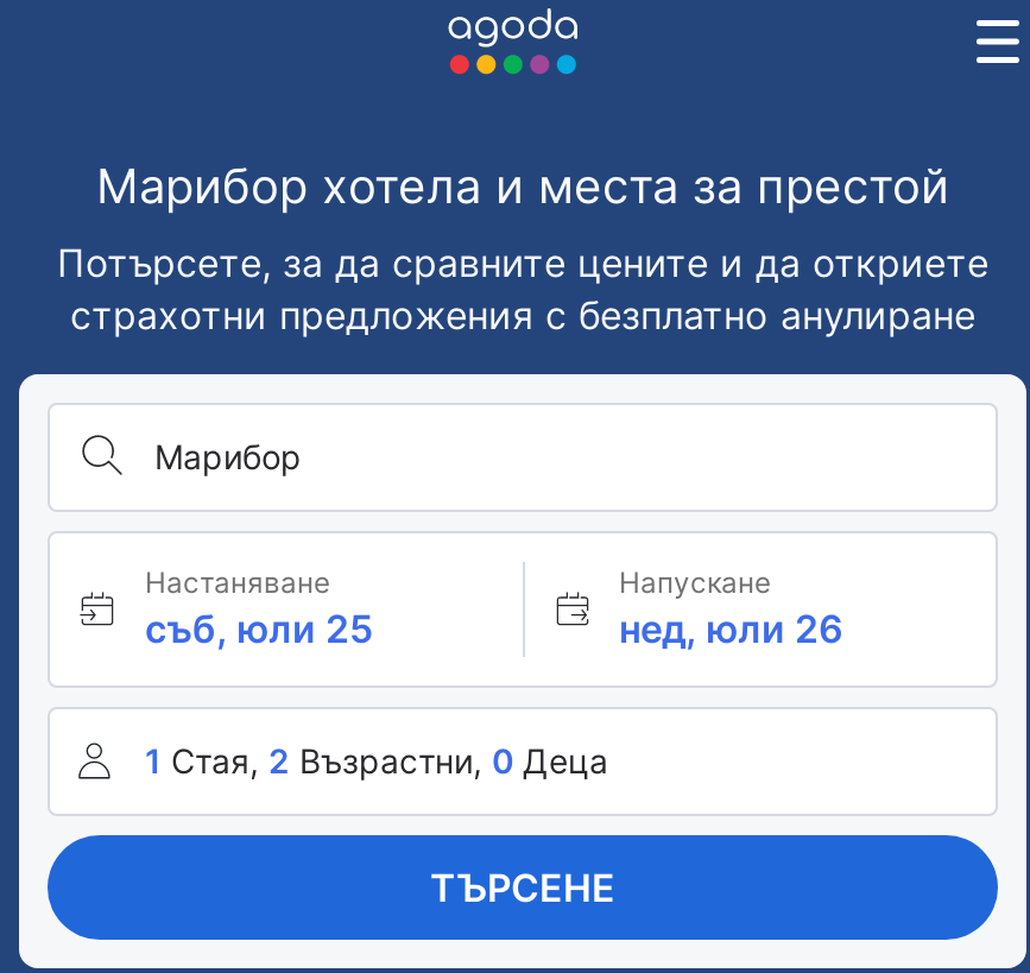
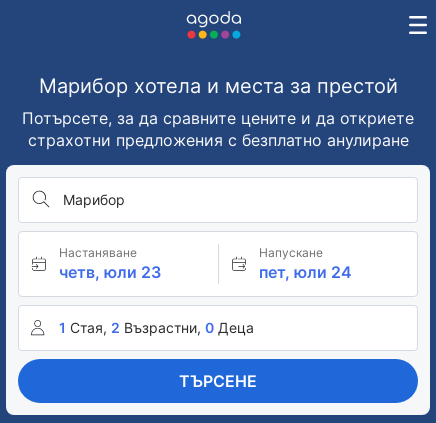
[145,605,373,652] съб, юли 25 -> [59,262,161,282] четв, юли 23
[619,605,842,652] нед, юли 26 -> [258,262,351,282] пет, юли 24

